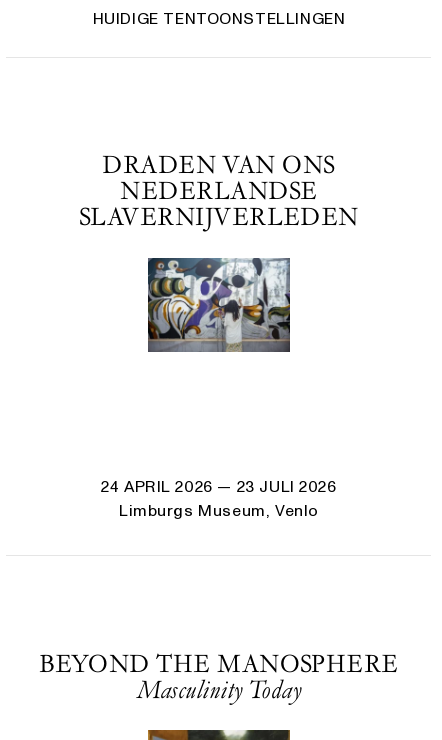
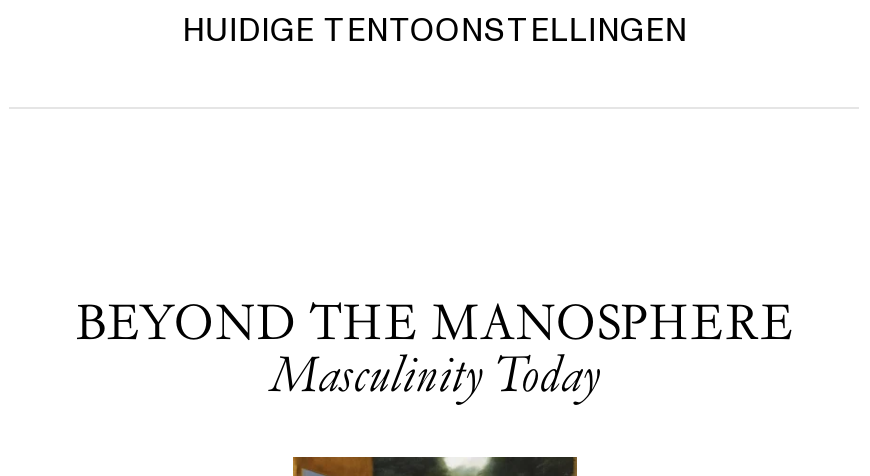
[79,150,359,232] DRADEN VAN ONS | NEDERLANDSE | SLAVERNIJVERLEDEN -> none
[147,257,291,353] [image] -> none
[101,479,337,519] 24 APRIL 2026 — 23 JULI 2026 | Limburgs Museum, Venlo -> none

